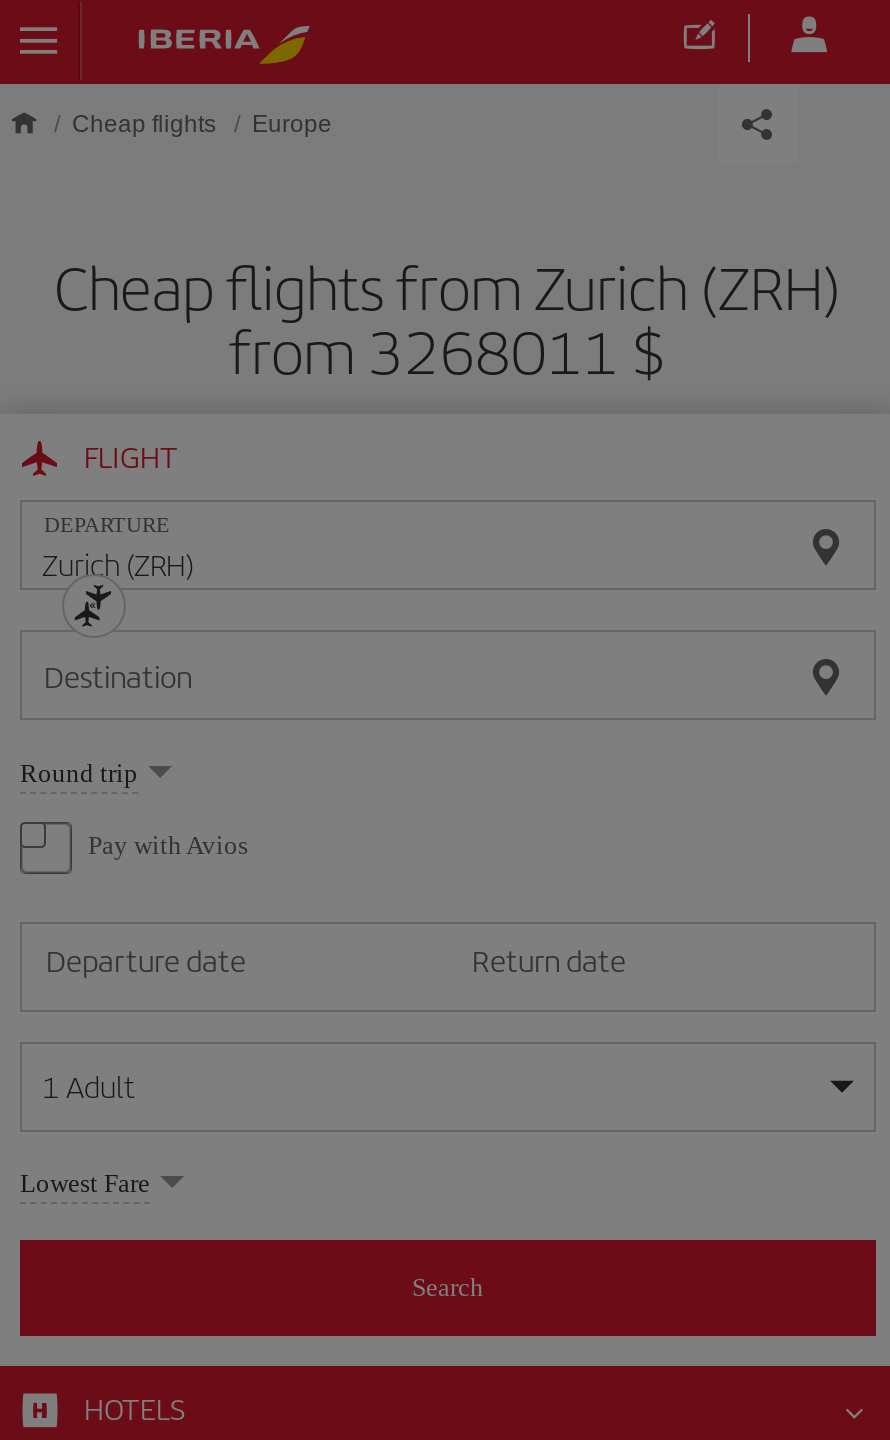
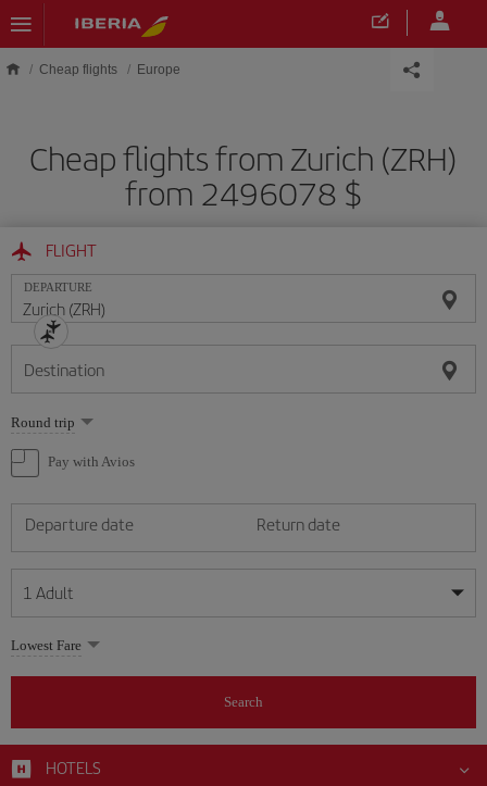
[229,308,667,392] from 3268011 $ -> [124,169,363,215] from 2496078 $

